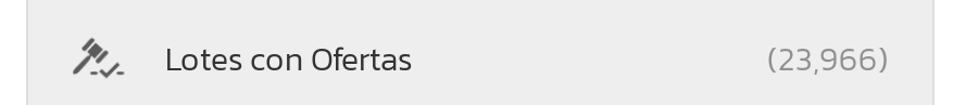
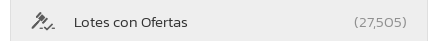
[767,32,889,82] (23,966) -> [354,9,407,32] (27,505)

